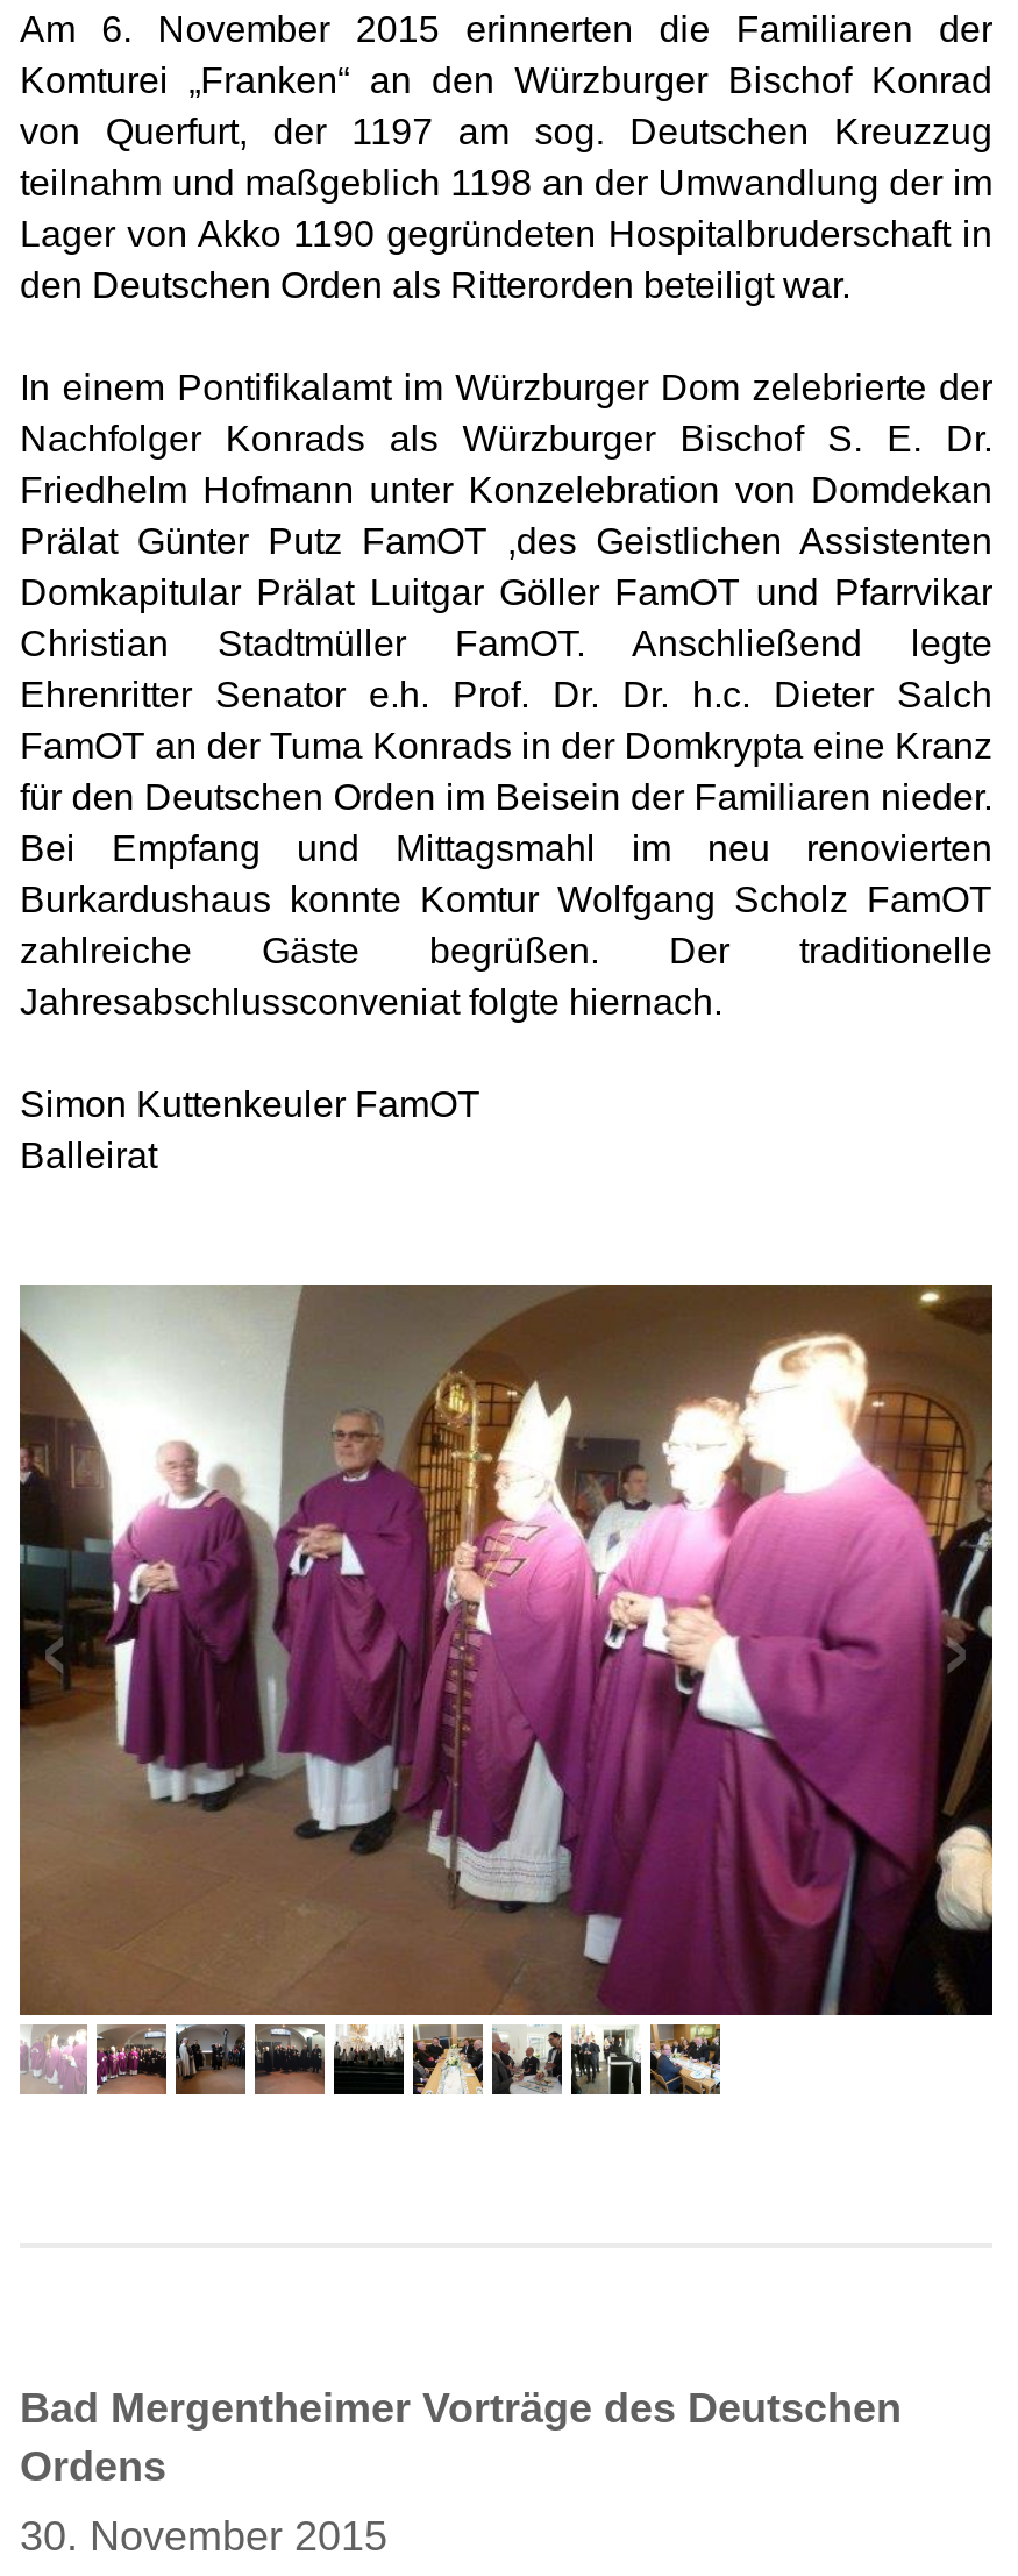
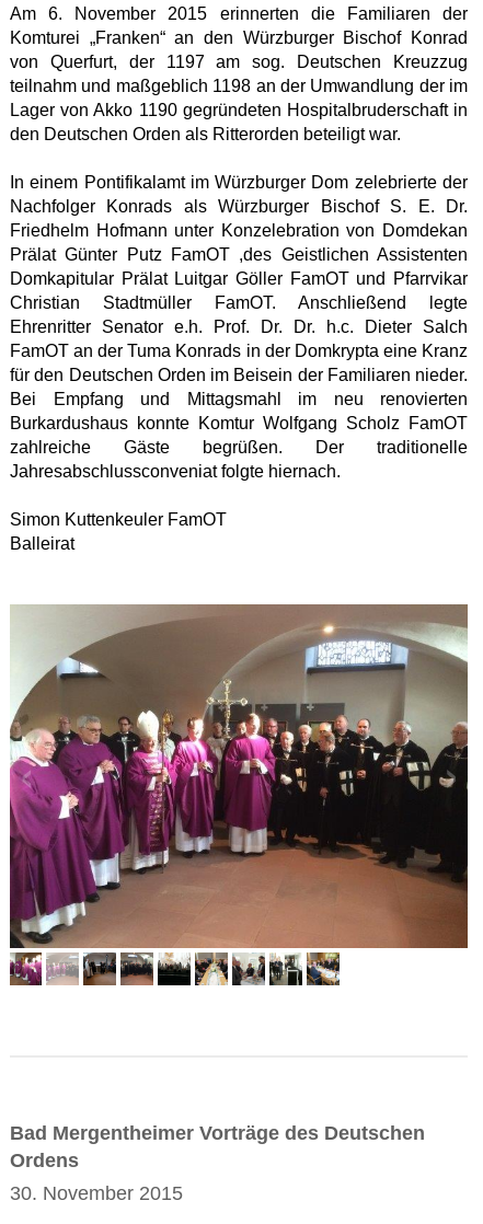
[17,1287,995,2094] [image] -> [9,604,469,985] [image]

